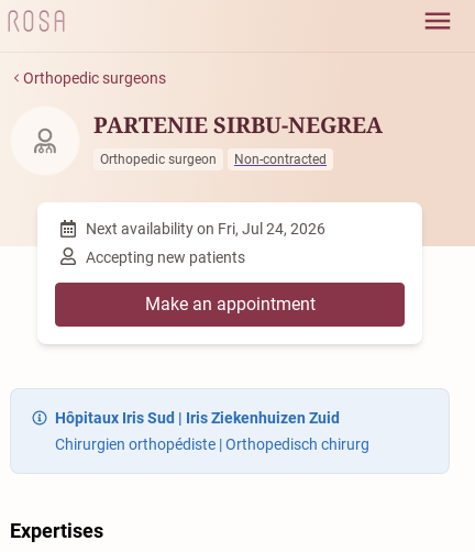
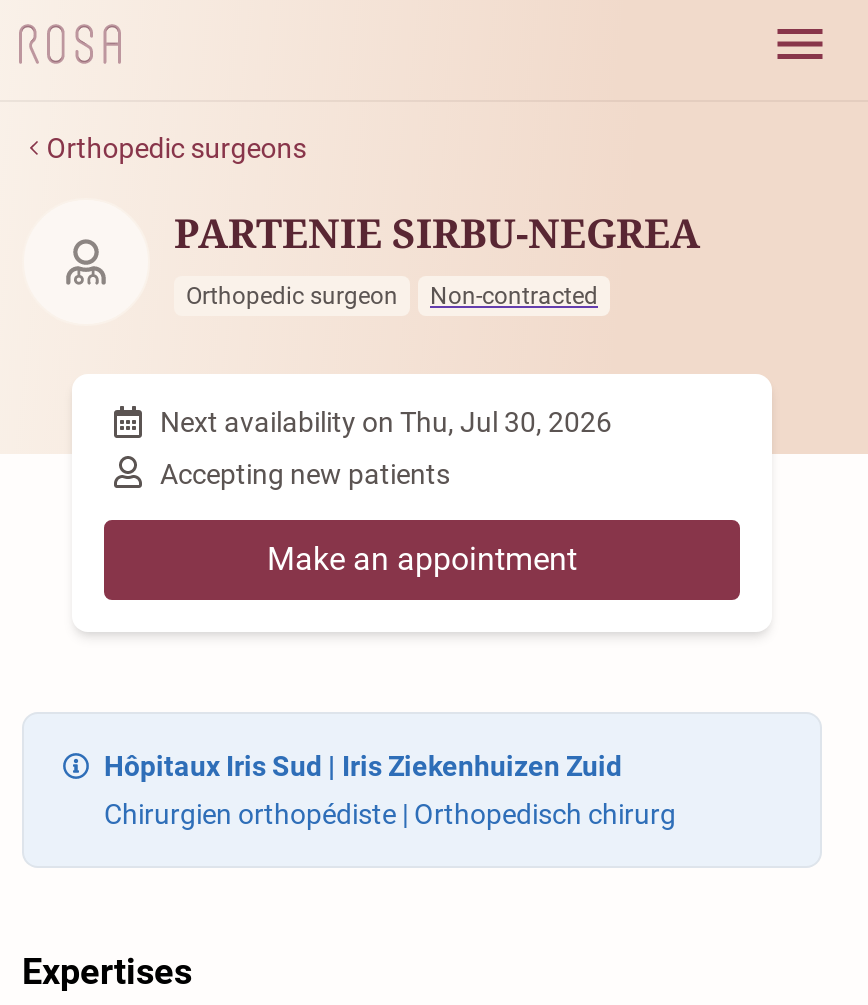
[86,220,325,238] Next availability on Fri, Jul 24, 2026 -> [160,406,612,438] Next availability on Thu, Jul 30, 2026

